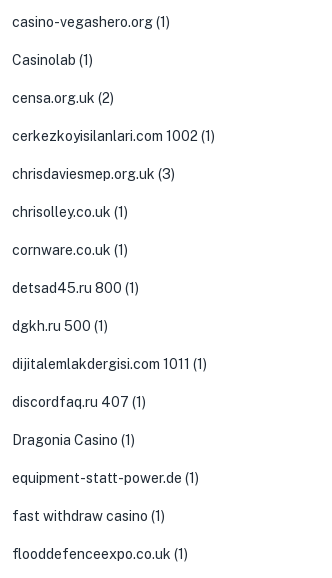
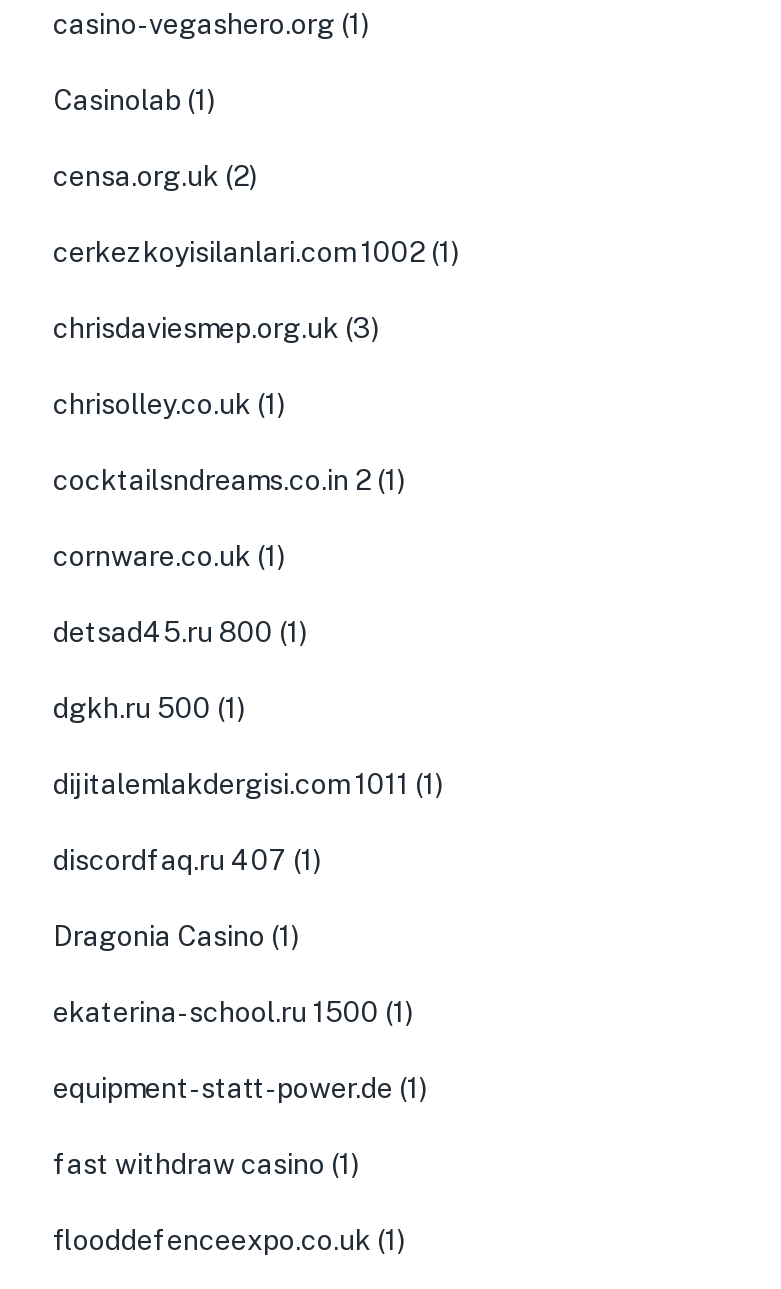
none -> [53,464,405,496] cocktailsndreams.co.in 2 (1)
none -> [53,996,413,1028] ekaterina-school.ru 1500 (1)

